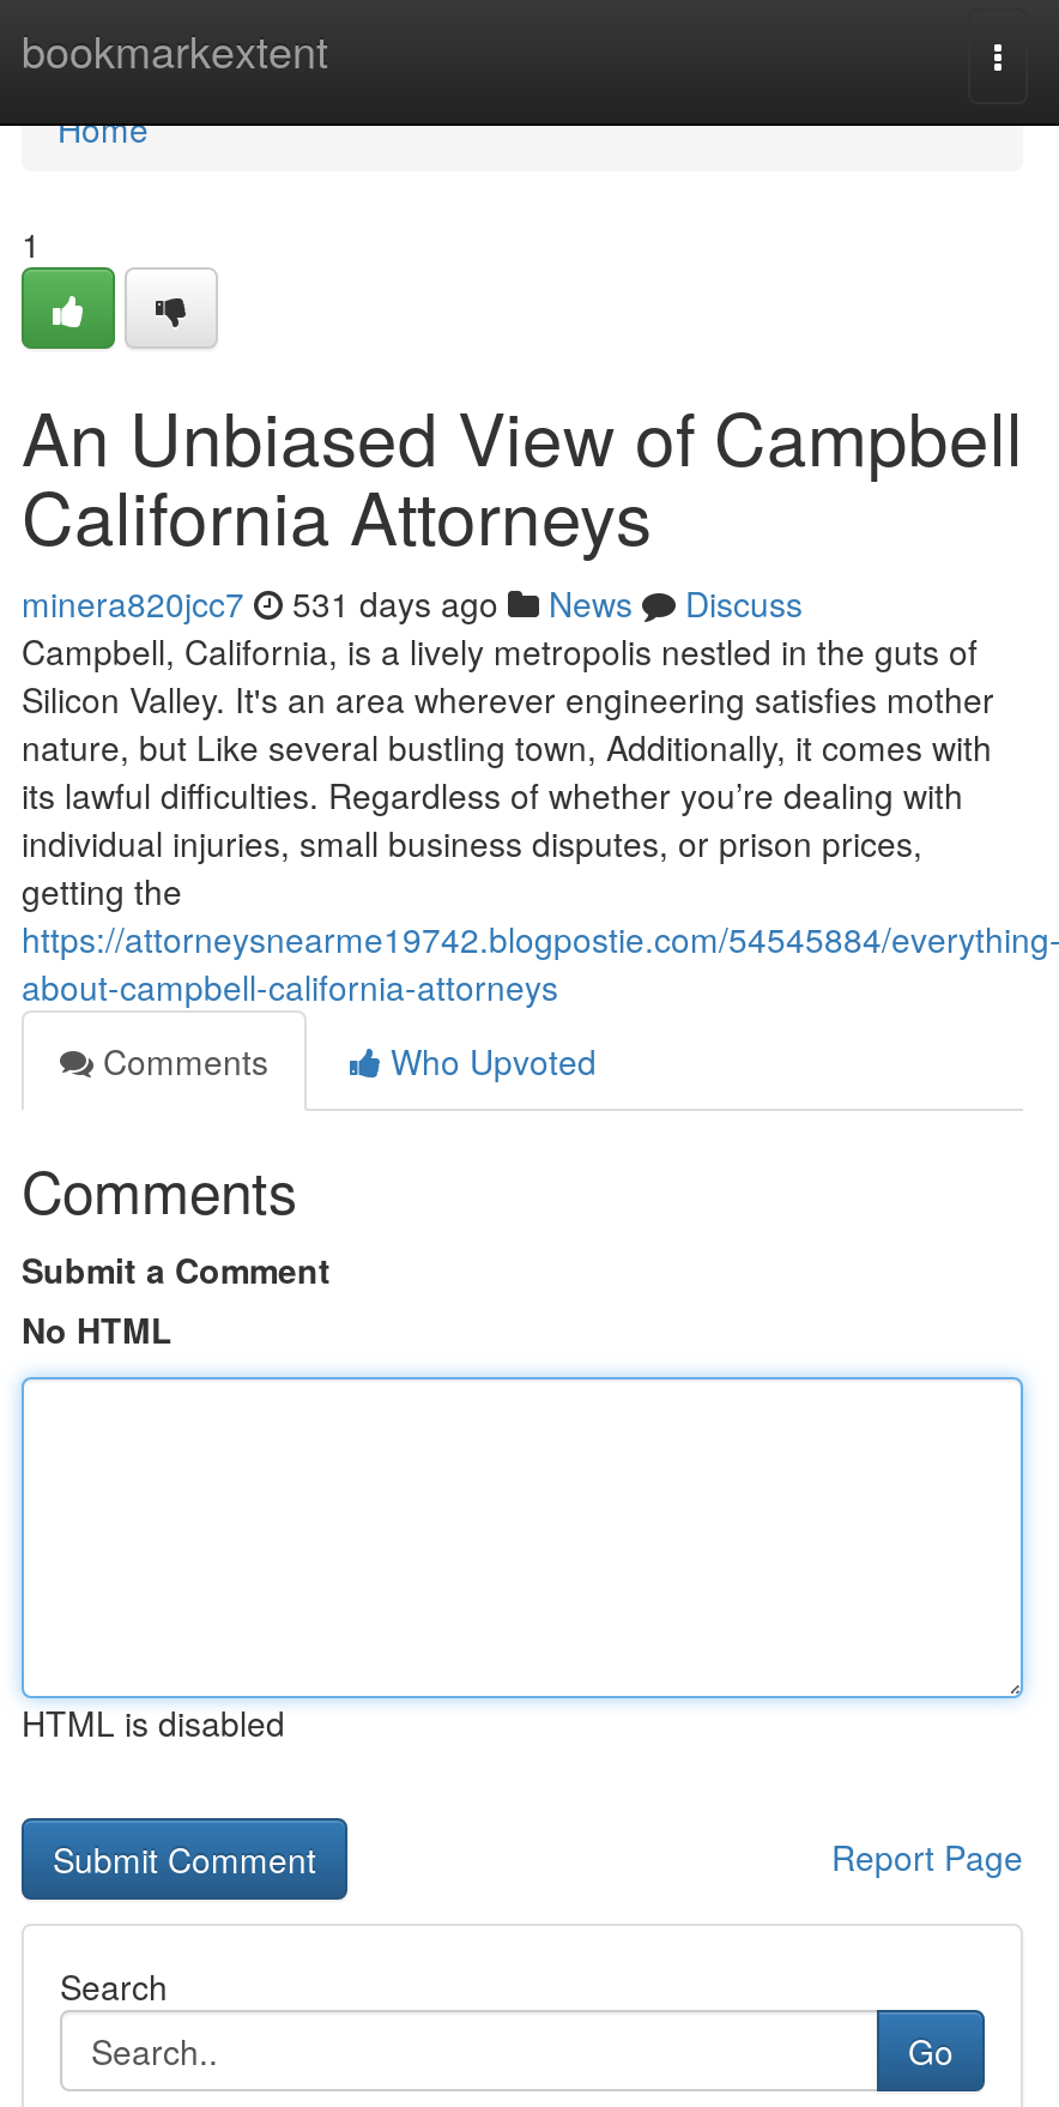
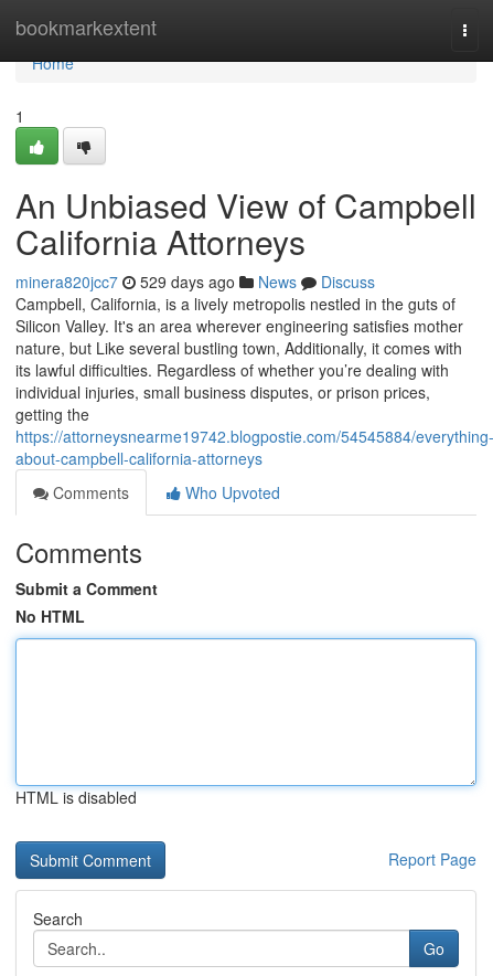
[22,579,803,627] minera820jcc7 531 days ago News Discuss -> [15,270,375,293] minera820jcc7 529 days ago News Discuss

